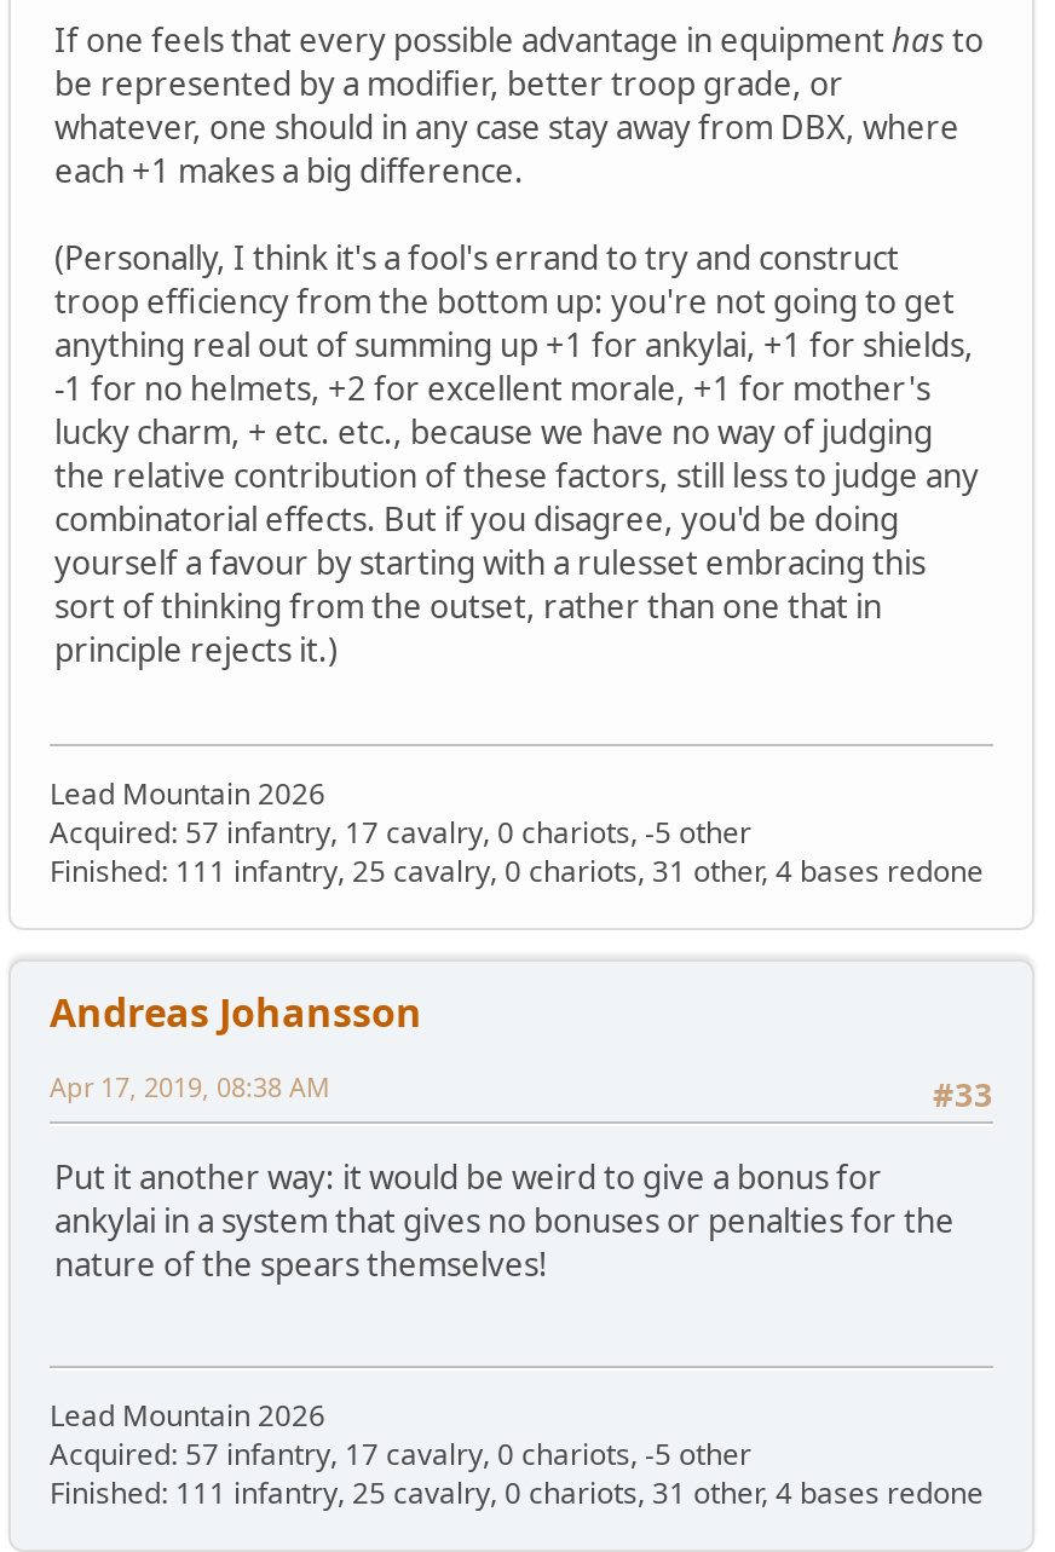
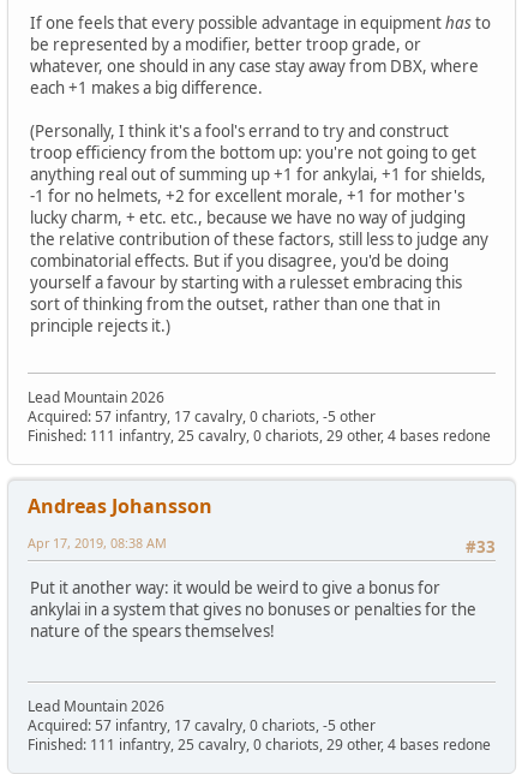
[50,849,984,891] Finished: 111 infantry, 25 cavalry, 0 chariots, 31 other, 4 bases redone -> [28,425,491,445] Finished: 111 infantry, 25 cavalry, 0 chariots, 29 other, 4 bases redone
[50,1471,984,1512] Finished: 111 infantry, 25 cavalry, 0 chariots, 31 other, 4 bases redone -> [28,734,491,754] Finished: 111 infantry, 25 cavalry, 0 chariots, 29 other, 4 bases redone

